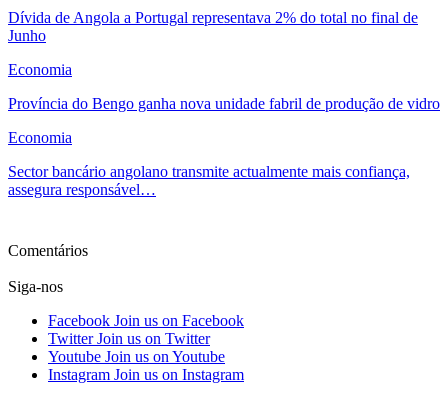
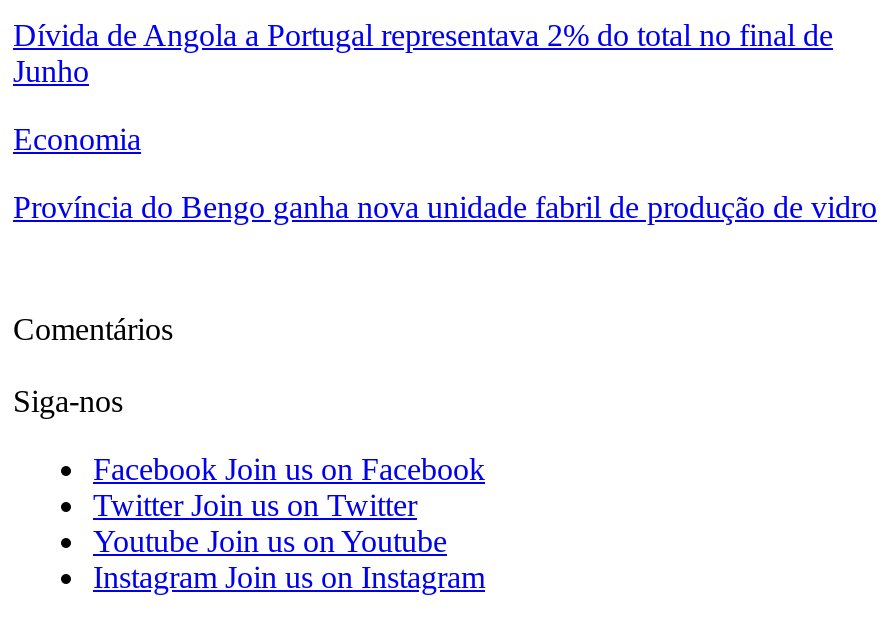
[8,129,410,198] Economia | Sector bancário angolano transmite actualmente mais confiança, | assegura responsável… -> none

